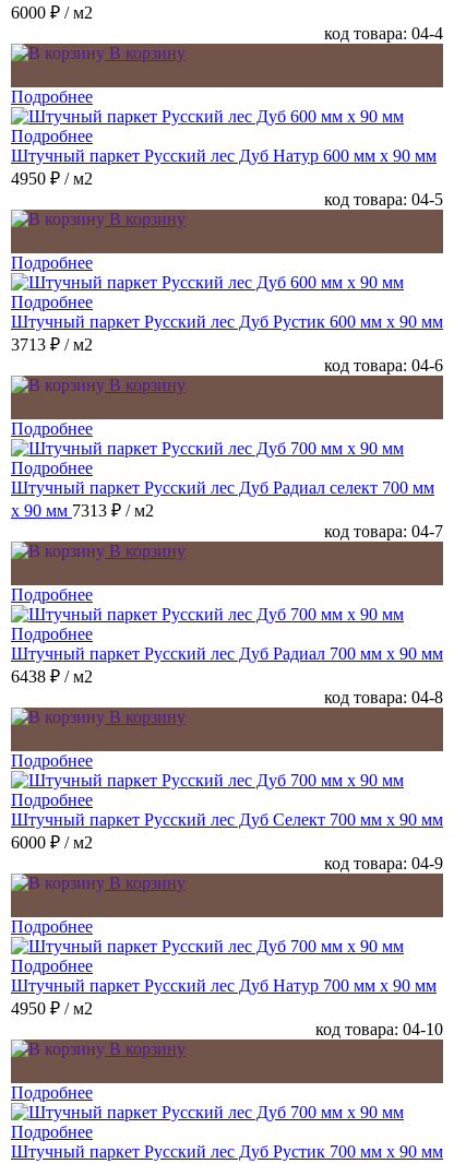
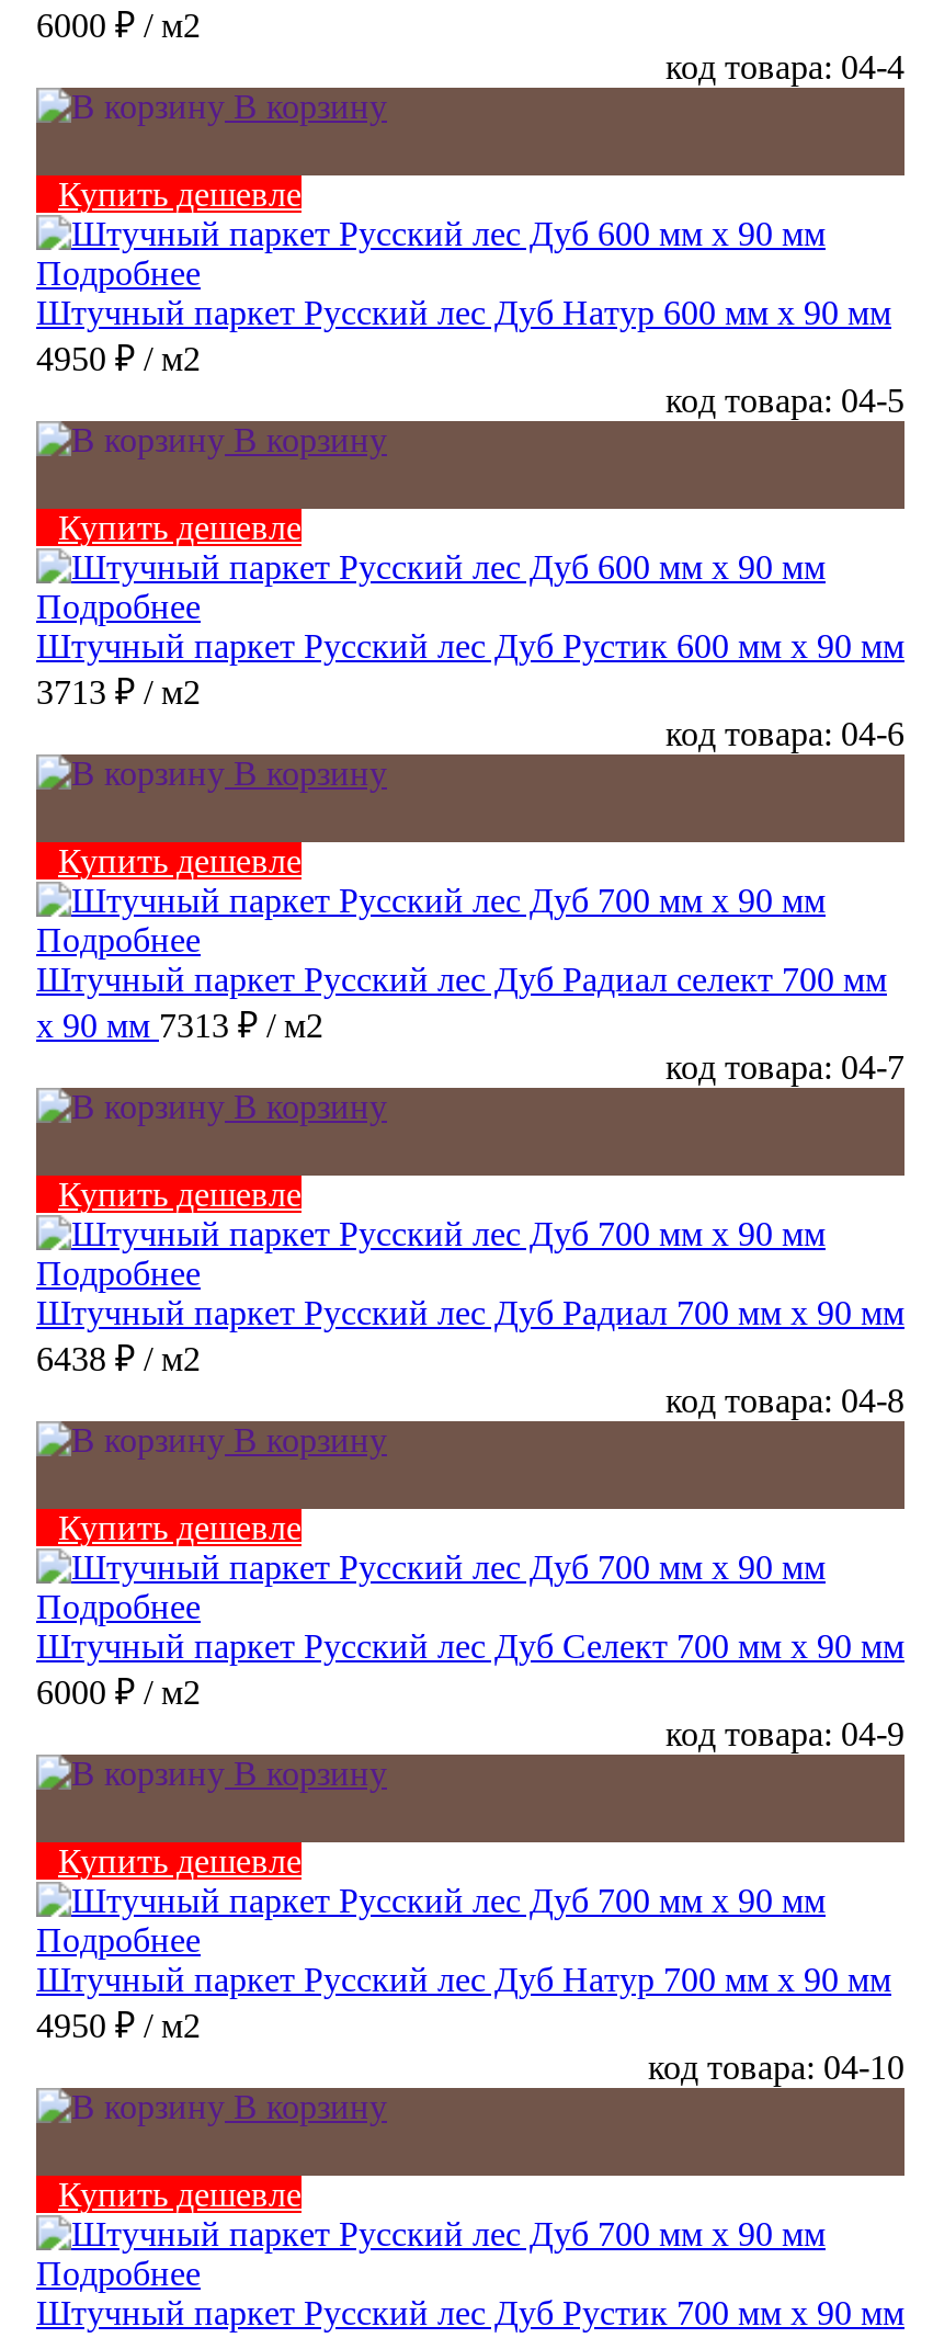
[11,87,93,105] Подробнее -> [58,175,301,212] Купить дешевле
[11,253,93,271] Подробнее -> [58,508,301,545] Купить дешевле
[11,419,93,437] Подробнее -> [58,841,301,879] Купить дешевле
[11,585,93,603] Подробнее -> [58,1175,301,1212] Купить дешевле
[11,751,93,769] Подробнее -> [58,1508,301,1545] Купить дешевле
[11,917,93,935] Подробнее -> [58,1841,301,1879] Купить дешевле
[11,1083,93,1101] Подробнее -> [58,2175,301,2212] Купить дешевле

